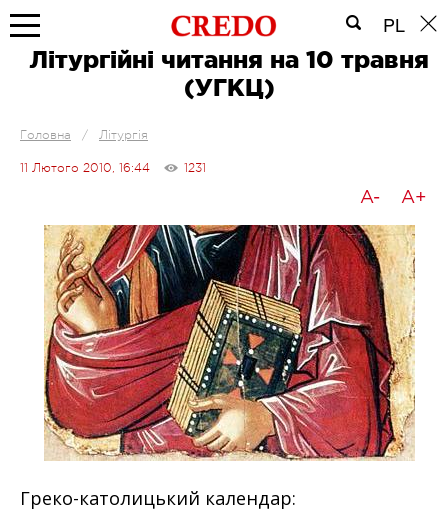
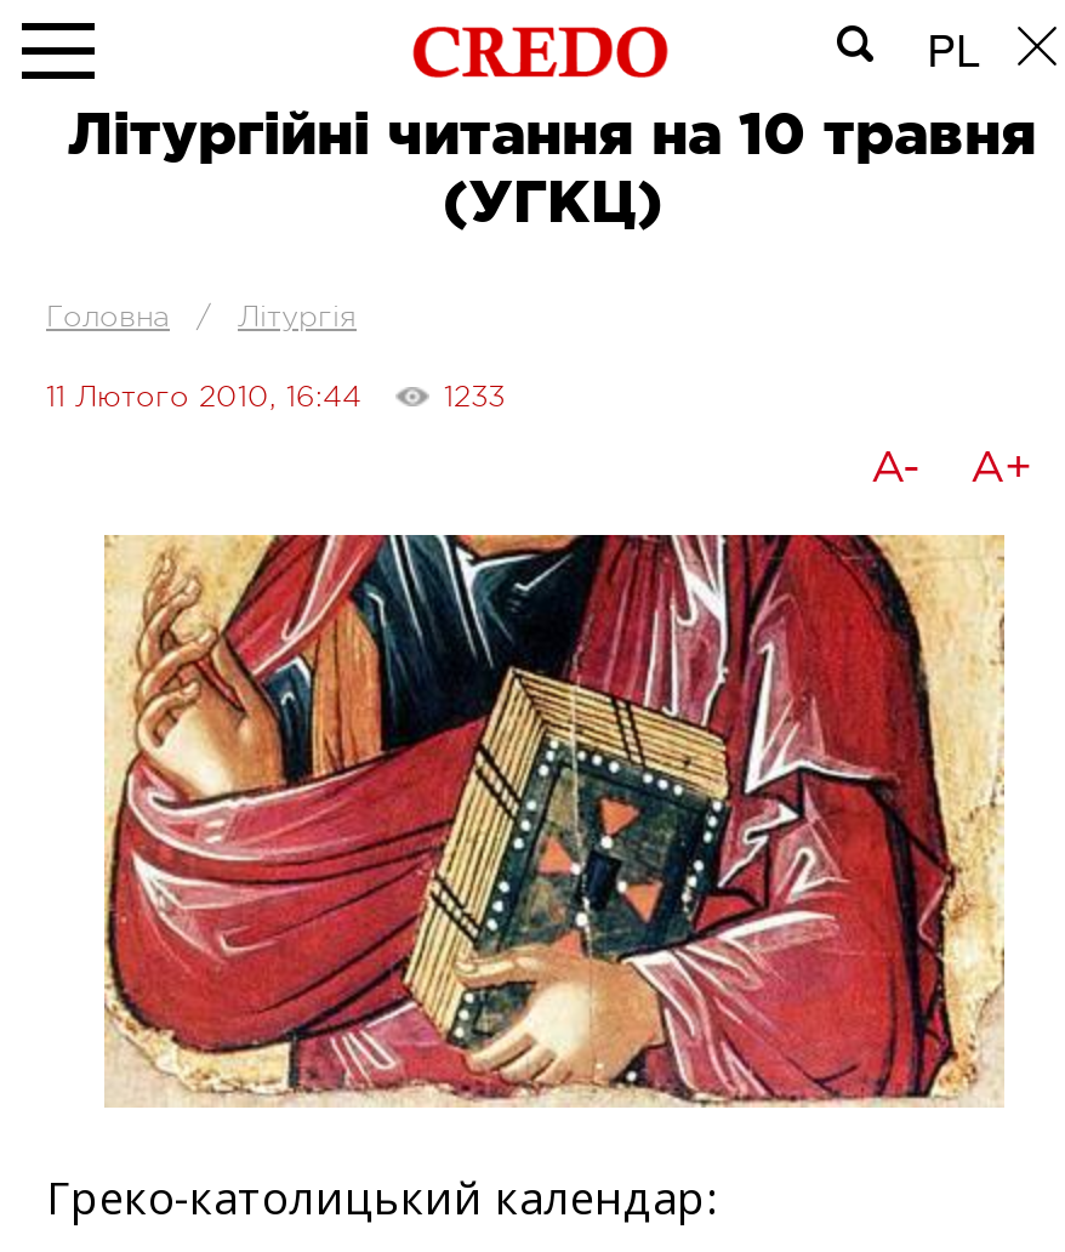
[184,161,206,175] 1231 -> [444,380,505,414] 1233

